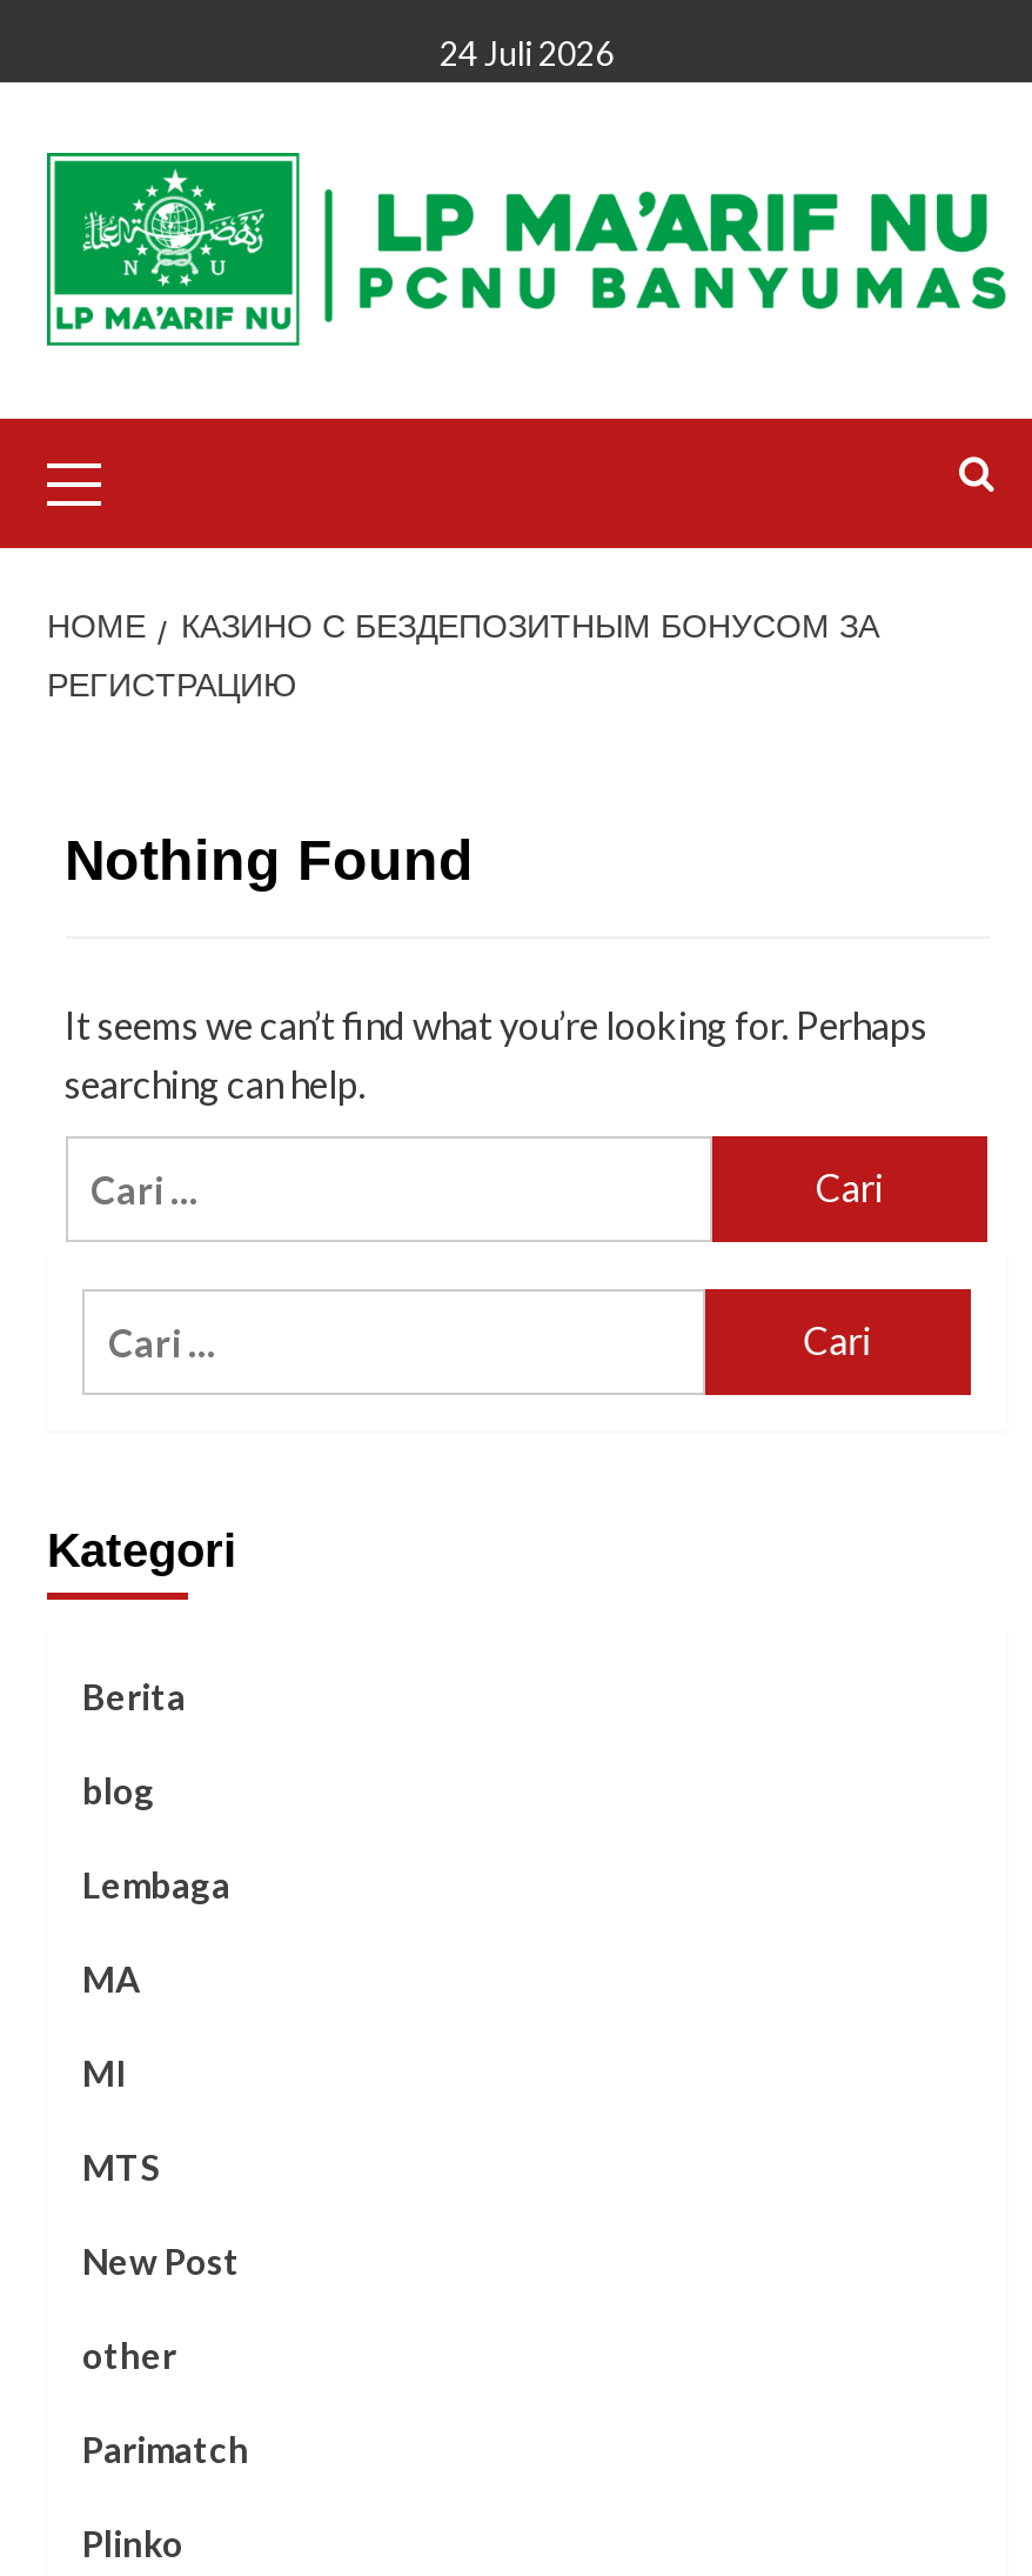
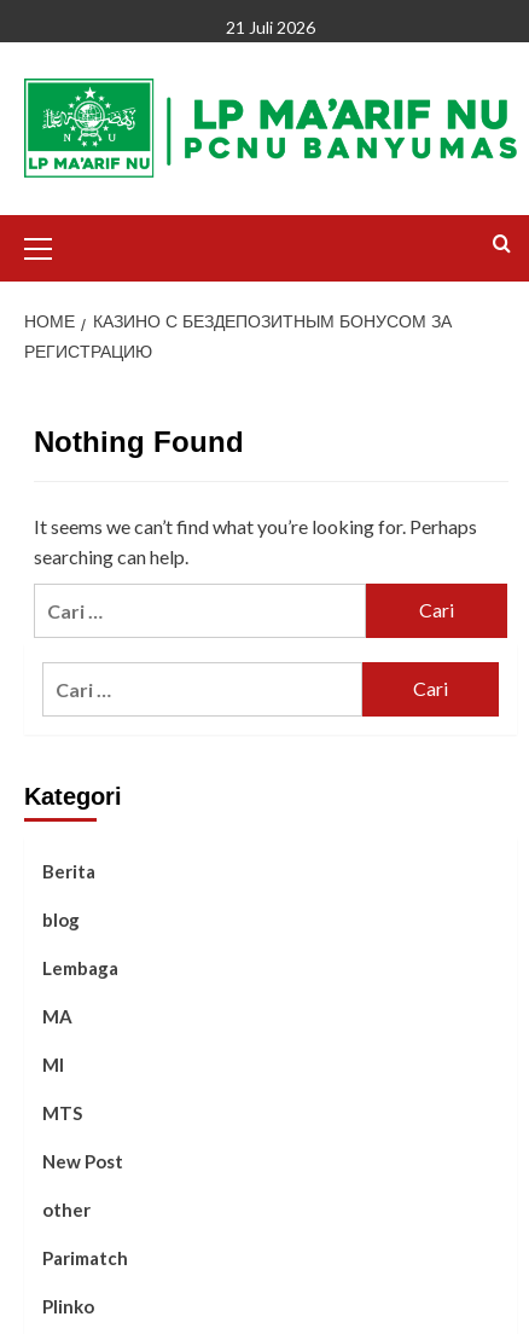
[440,33,614,73] 24 Juli 2026 -> [226,17,315,37] 21 Juli 2026

